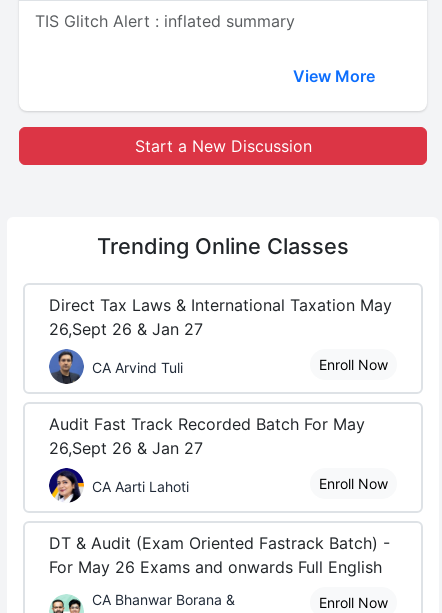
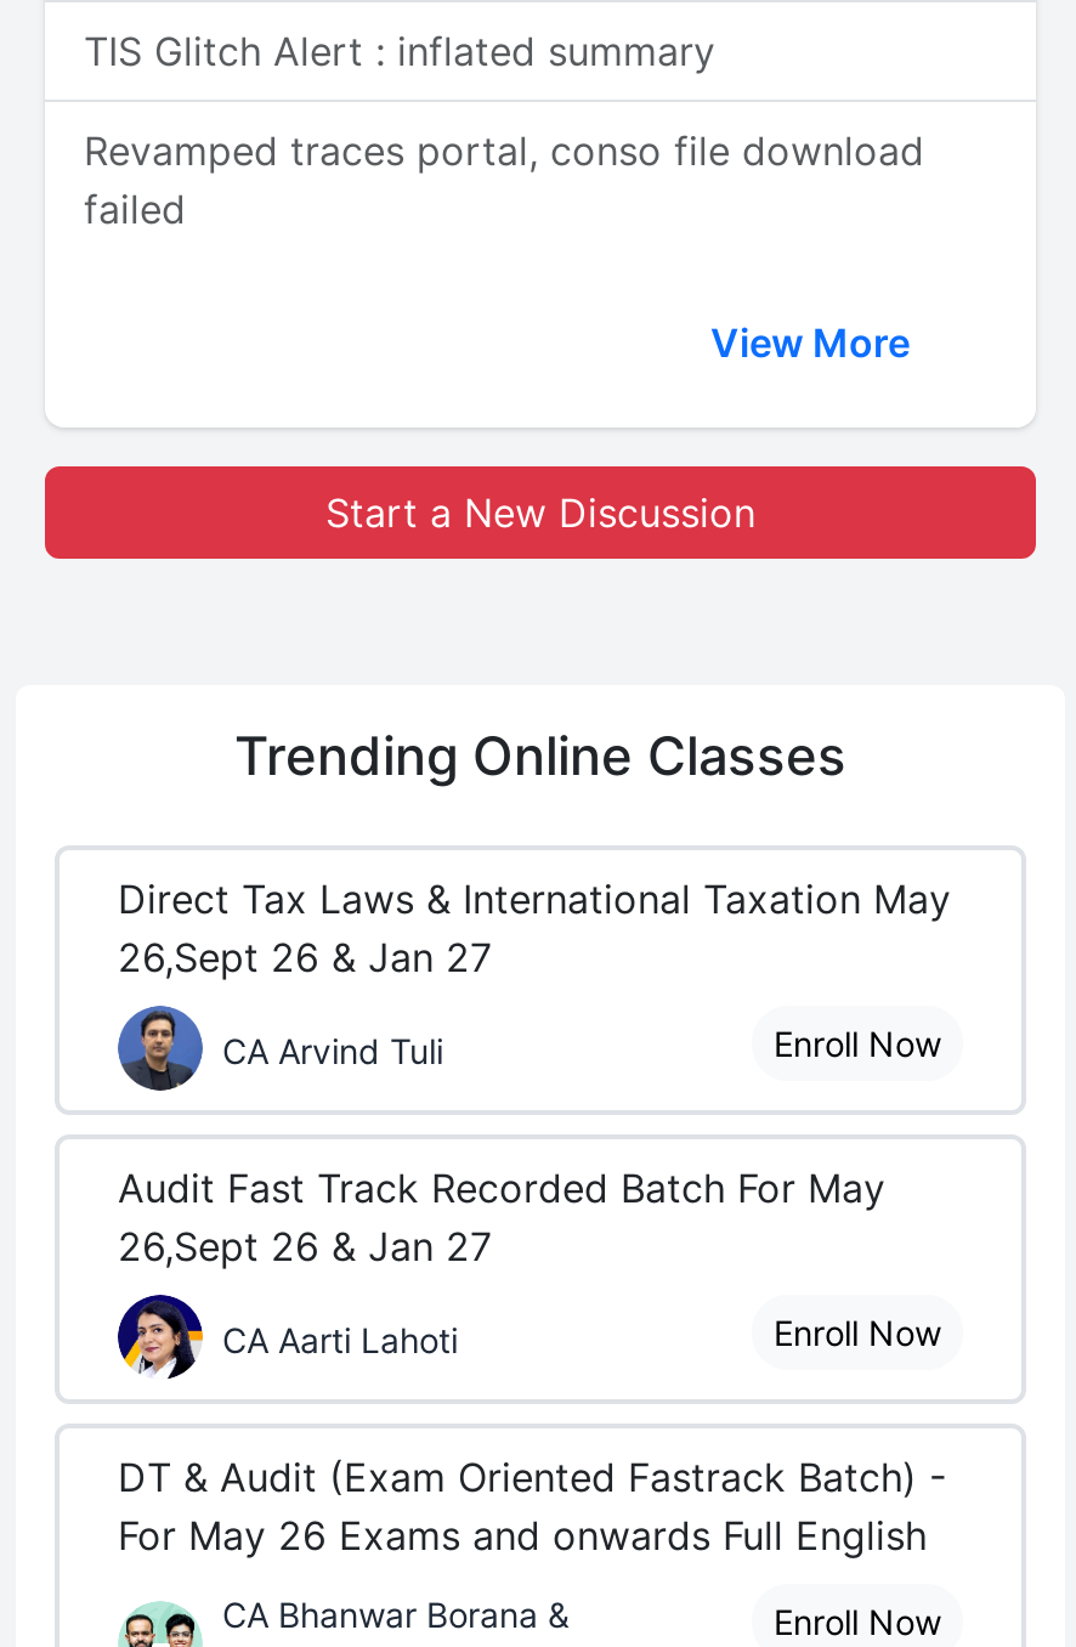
none -> [84,126,924,233] Revamped traces portal, conso file download | failed

